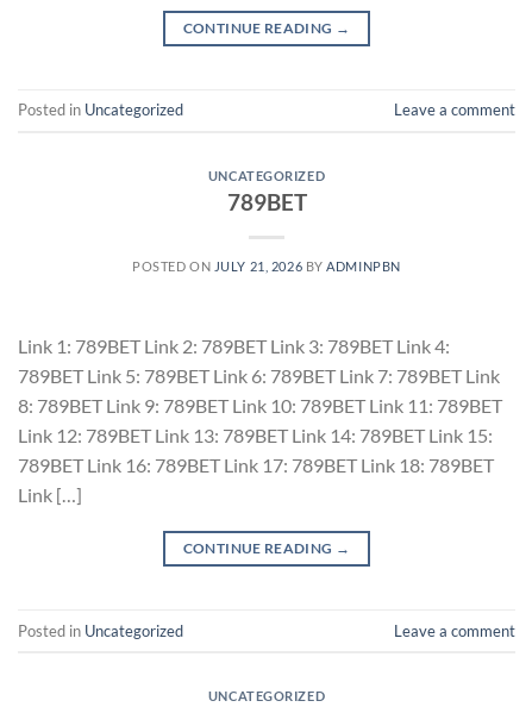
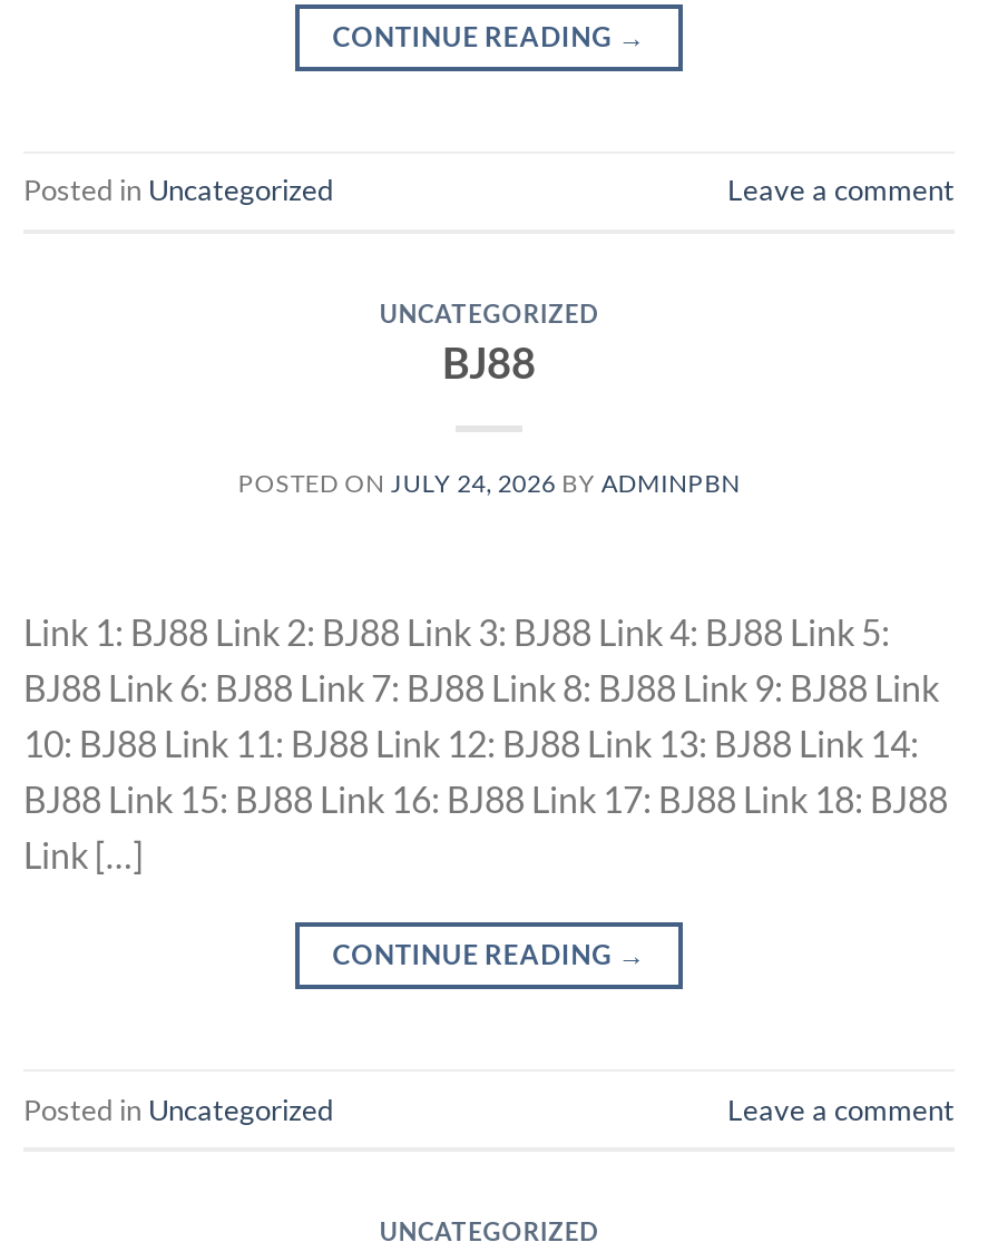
[227,188,306,216] 789BET -> [442,337,536,388] BJ88
[132,259,401,274] POSTED ON JULY 21, 2026 BY ADMINPBN -> [238,468,740,497] POSTED ON JULY 24, 2026 BY ADMINPBN
[18,335,502,476] Link 1: 789BET Link 2: 789BET Link 3: 789BET Link 4: | 789BET Link 5: 789BET Link 6: 789BET Link 7: 789BET Link | 8: 789BET Link 9: 789BET Link 10: 789BET Link 11: 789BET | Link 12: 789BET Link 13: 789BET Link 14: 789BET Link 15: | 789BET Link 16: 789BET Link 17: 789BET Link 18: 789BET -> [23,611,948,820] Link 1: BJ88 Link 2: BJ88 Link 3: BJ88 Link 4: BJ88 Link 5: | BJ88 Link 6: BJ88 Link 7: BJ88 Link 8: BJ88 Link 9: BJ88 Link | 10: BJ88 Link 11: BJ88 Link 12: BJ88 Link 13: BJ88 Link 14: | BJ88 Link 15: BJ88 Link 16: BJ88 Link 17: BJ88 Link 18: BJ88

